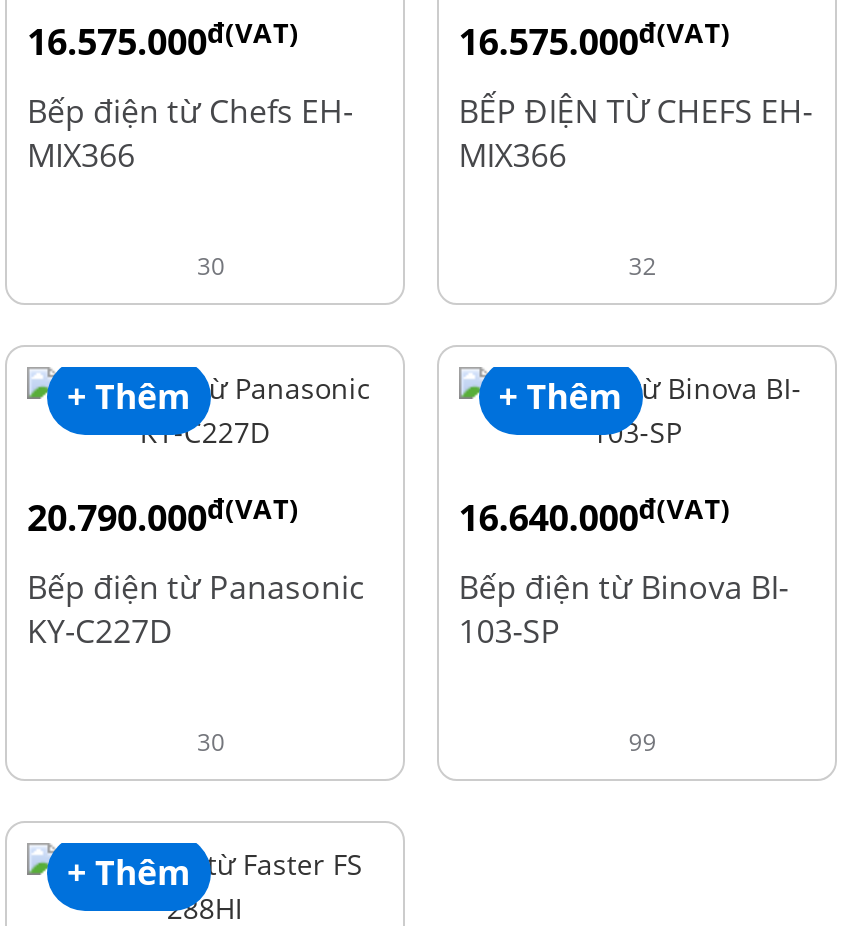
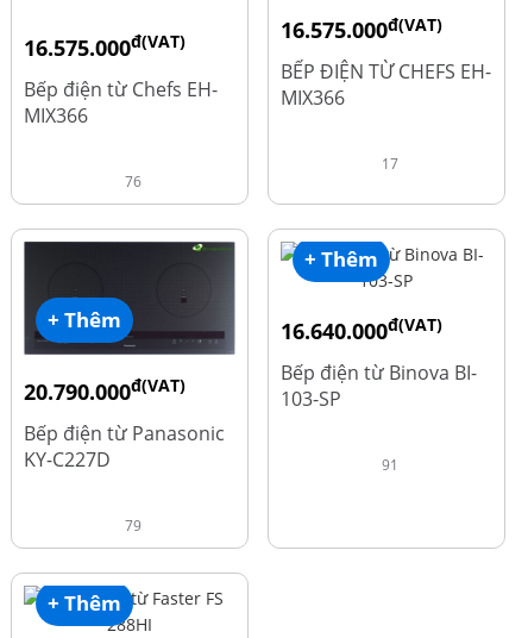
[197,250,225,284] 30 -> [125,172,142,192] 76
[629,250,657,284] 32 -> [381,154,398,174] 17
[27,365,381,455] [image] -> [23,240,235,356] [image]
[197,726,225,760] 30 -> [125,516,142,536] 79
[629,726,657,760] 99 -> [381,455,398,475] 91

